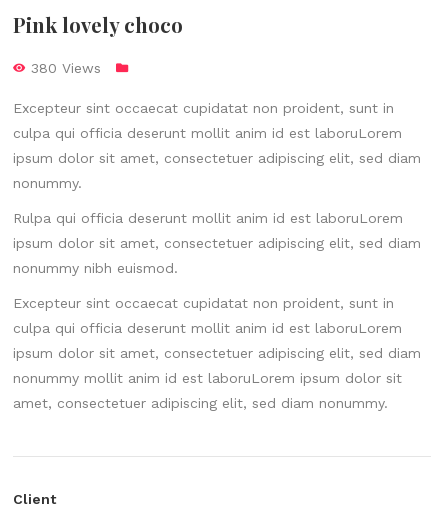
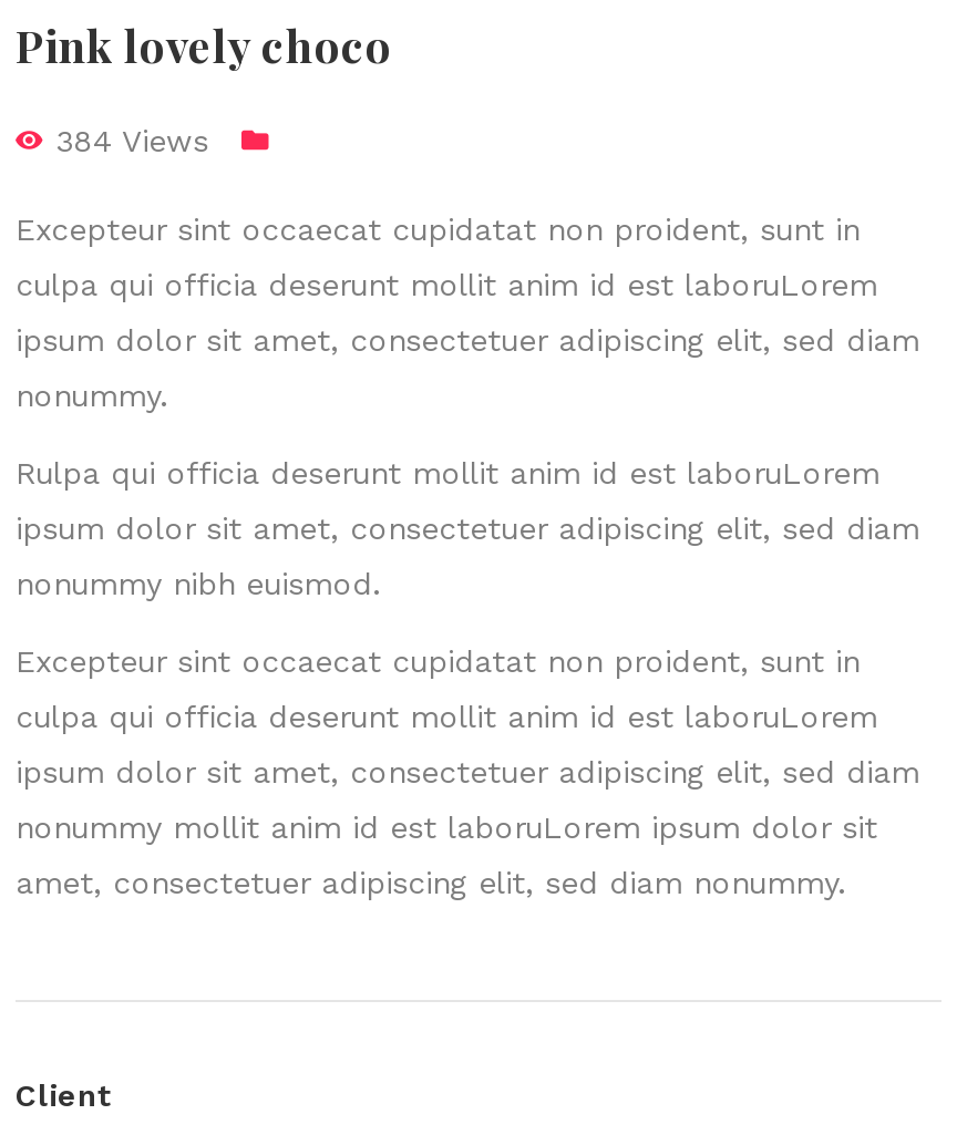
[31,60,101,76] 380 Views -> [55,123,208,159] 384 Views

